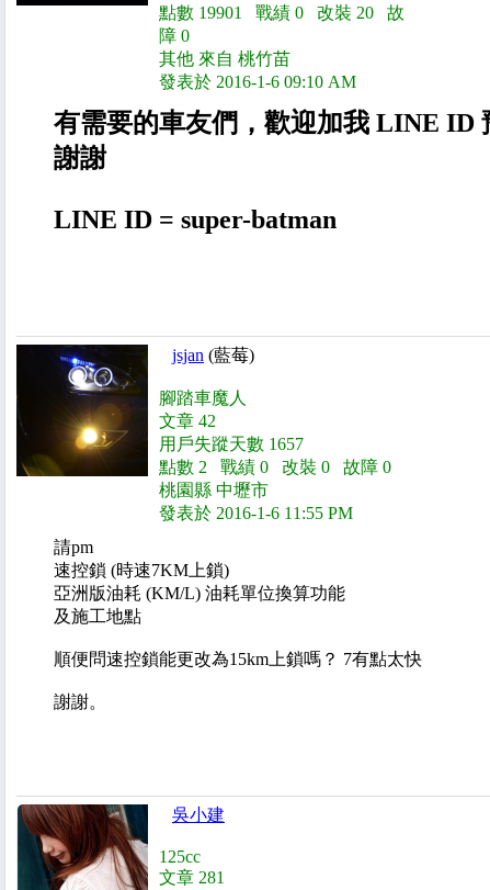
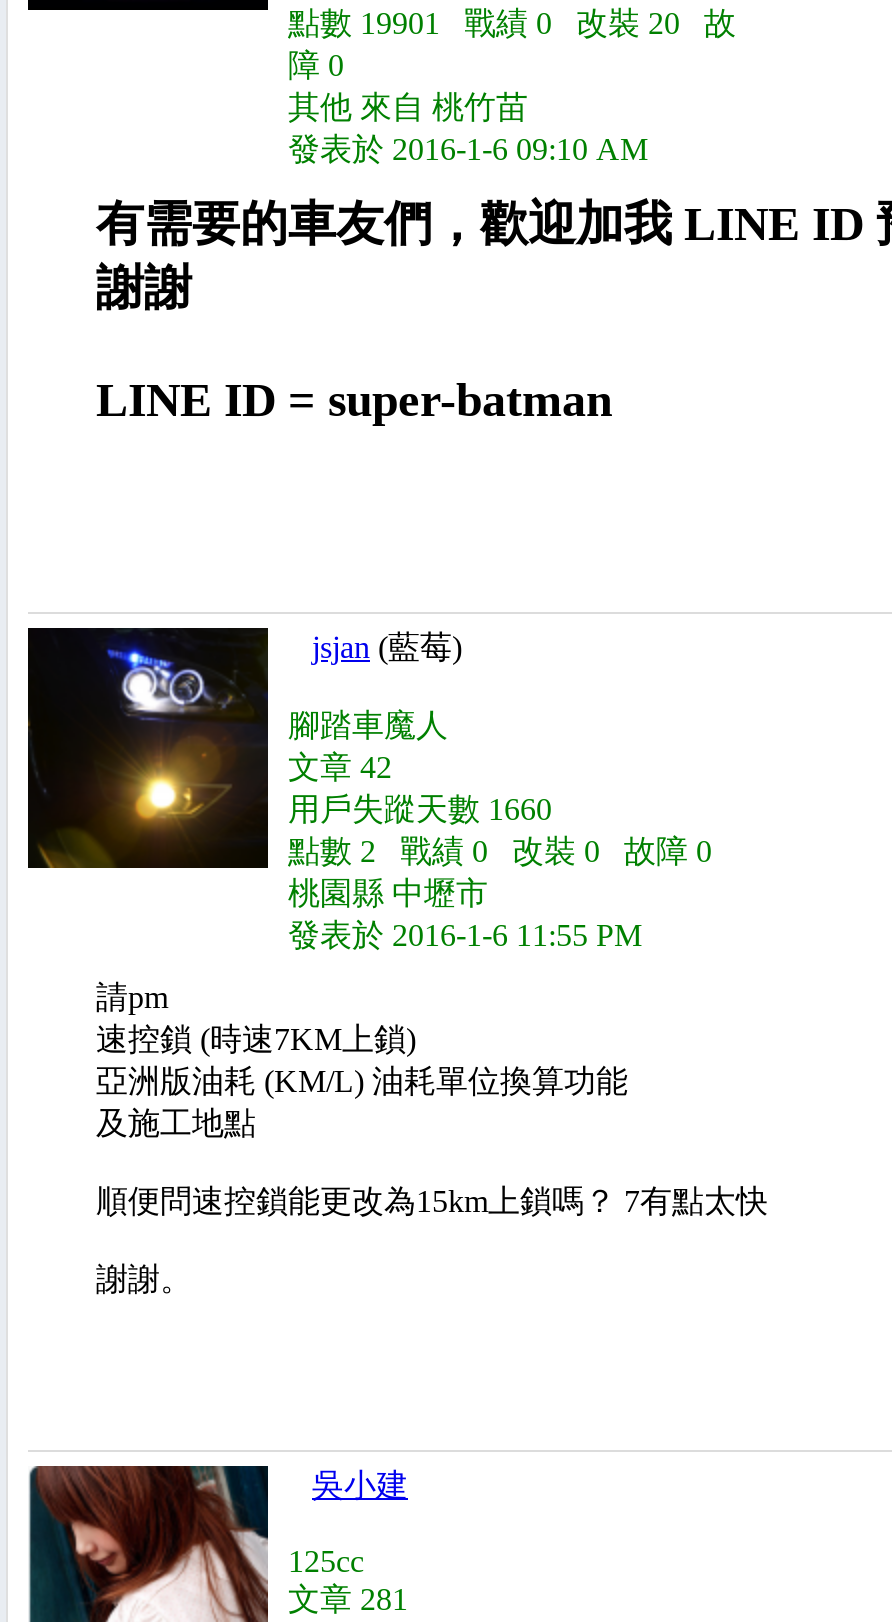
[159,435,304,453] 用戶失蹤天數 1657 -> [288,792,552,826] 用戶失蹤天數 1660

